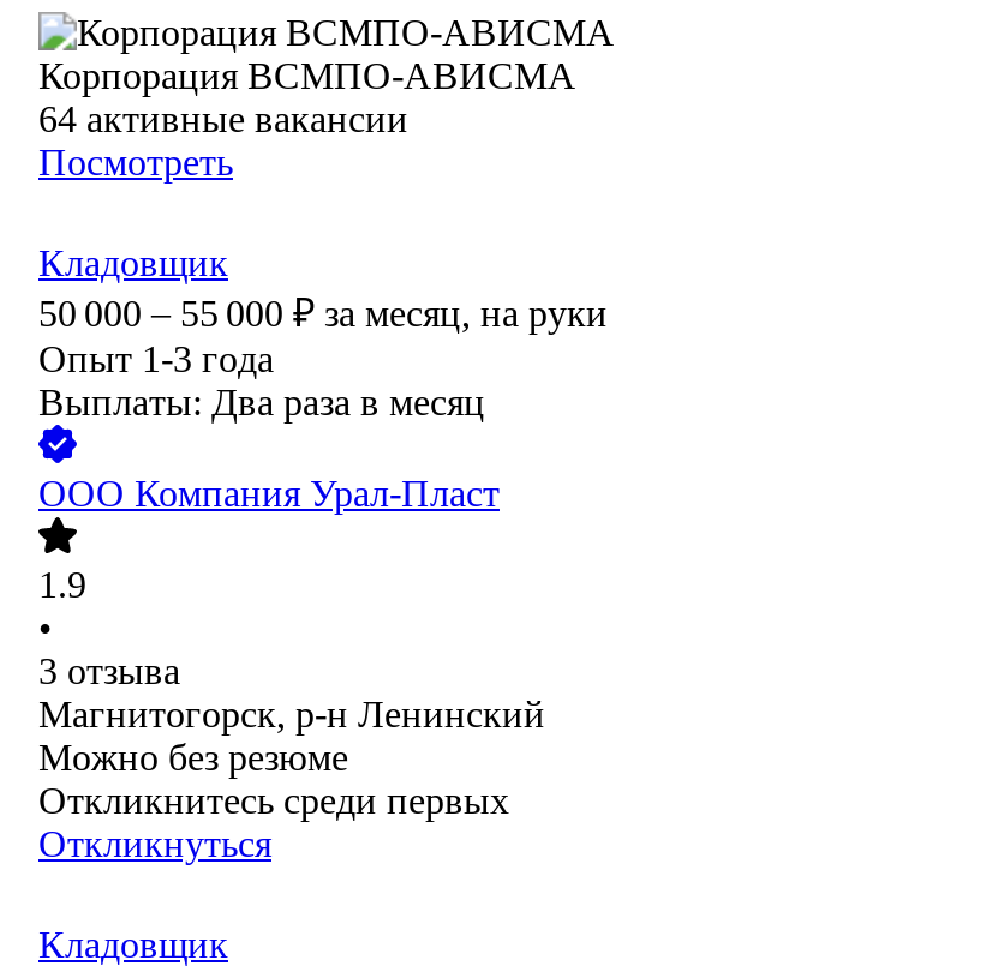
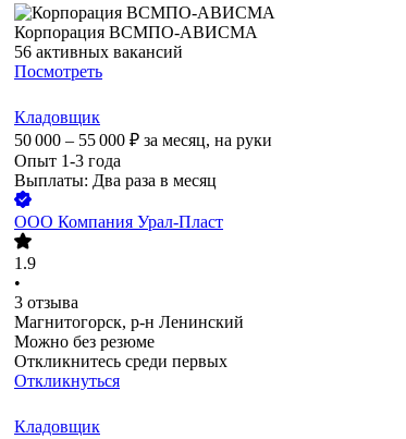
[38,99,408,140] 64 активные вакансии -> [14,43,183,61] 56 активных вакансий

